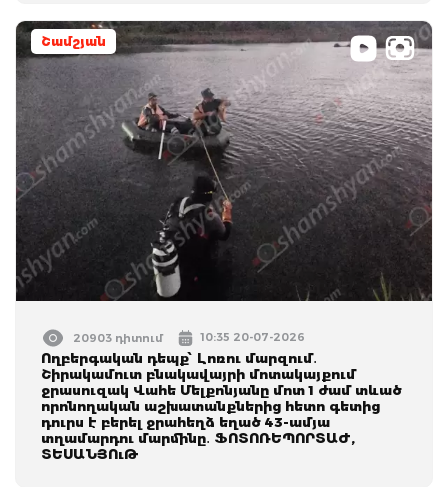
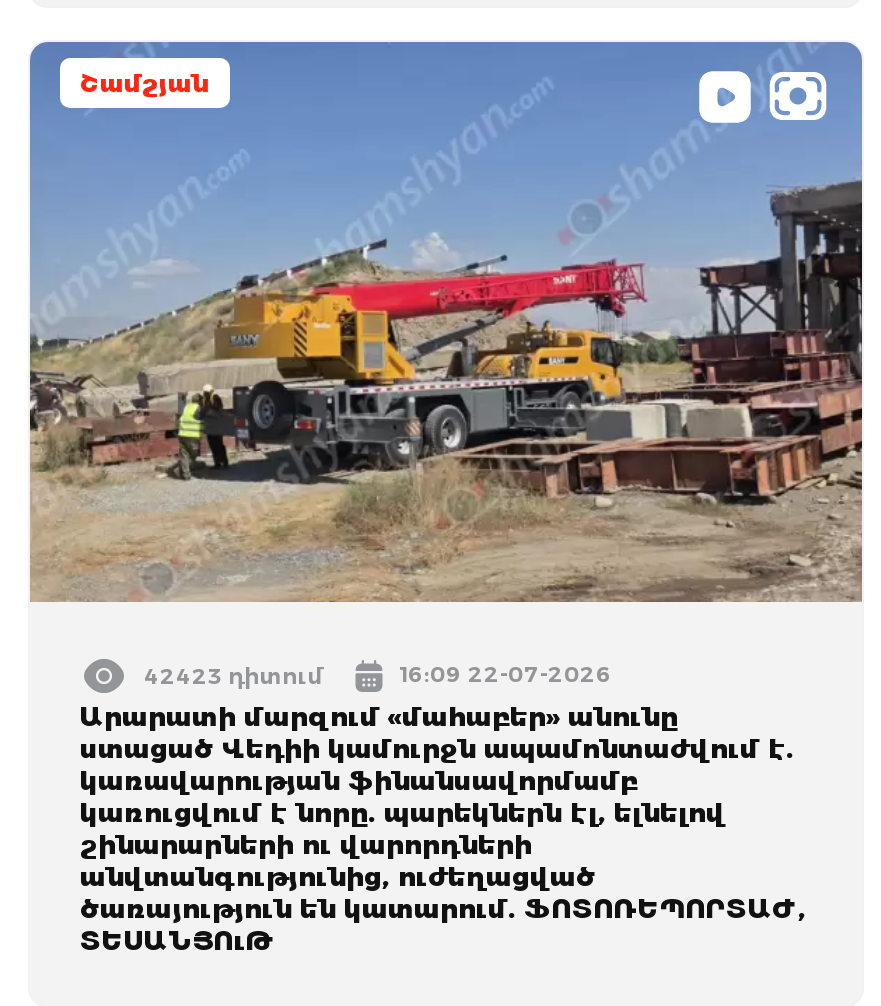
[15,20,433,446] [image] | 20903 դիտում | 10:35 20-07-2026 | Ողբերգական դեպք՝ Լոռու մարզում․ | Շիրակամուտ բնակավայրի մոտակայքում | ջրասուզակ Վահե Մելքոնյանը մոտ 1 ժամ տևած | որոնողական աշխատանքներից հետո գետից | դուրս է բերել ջրահեղձ եղած 43-ամյա | տղամարդու մարմինը․ ՖՈՏՈՌԵՊՈՐՏԱԺ, -> [28,40,864,923] [image] | 42423 դիտում | 16:09 22-07-2026 | Արարատի մարզում «մահաբեր» անունը | ստացած Վեդիի կամուրջն ապամոնտաժվում է. | կառավարության ֆինանսավորմամբ | կառուցվում է նորը. պարեկներն էլ, ելնելով | շինարարների ու վարորդների | անվտանգությունից, ուժեղացված | ծառայություն են կատարում. ՖՈՏՈՌԵՊՈՐՏԱԺ,

